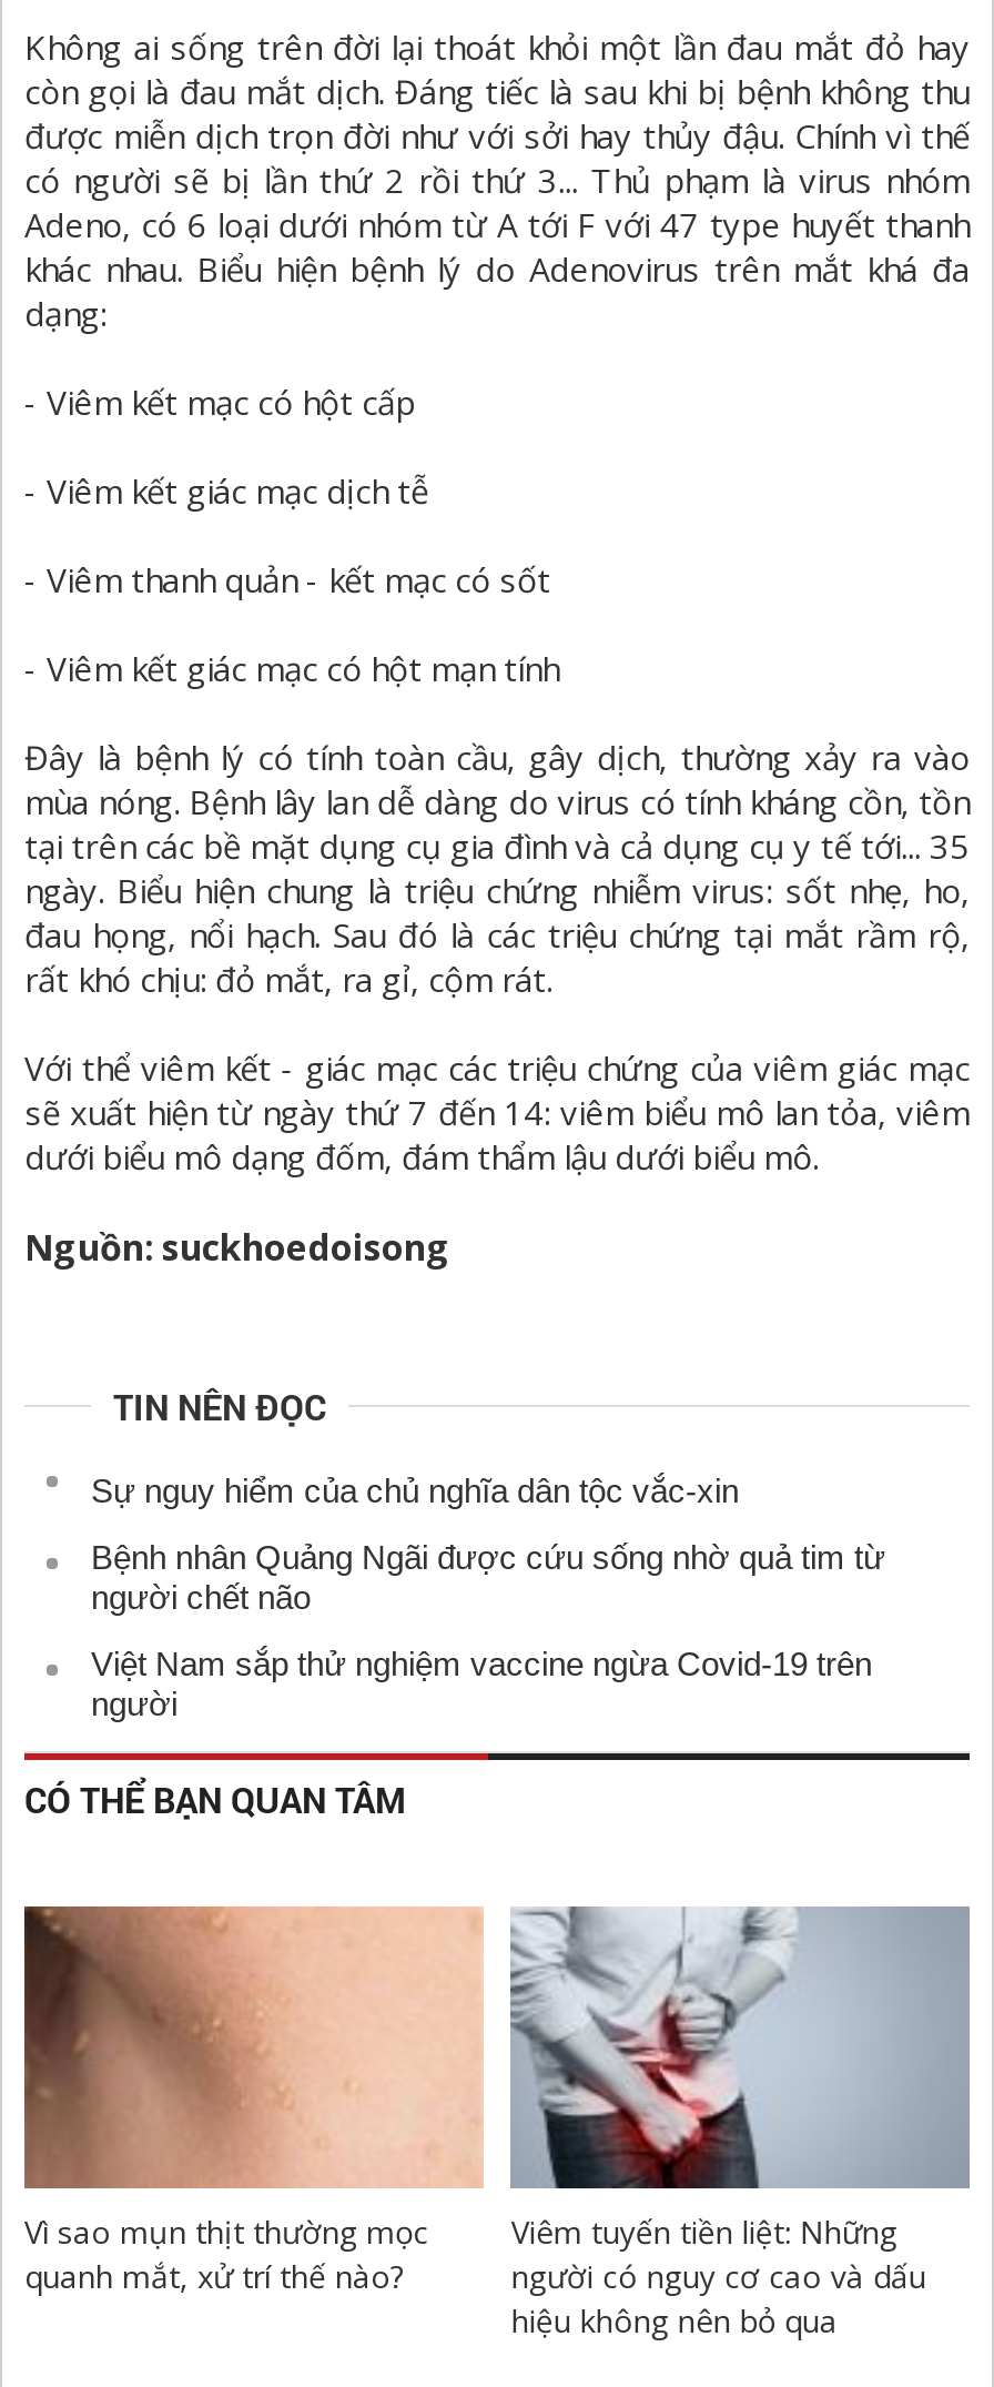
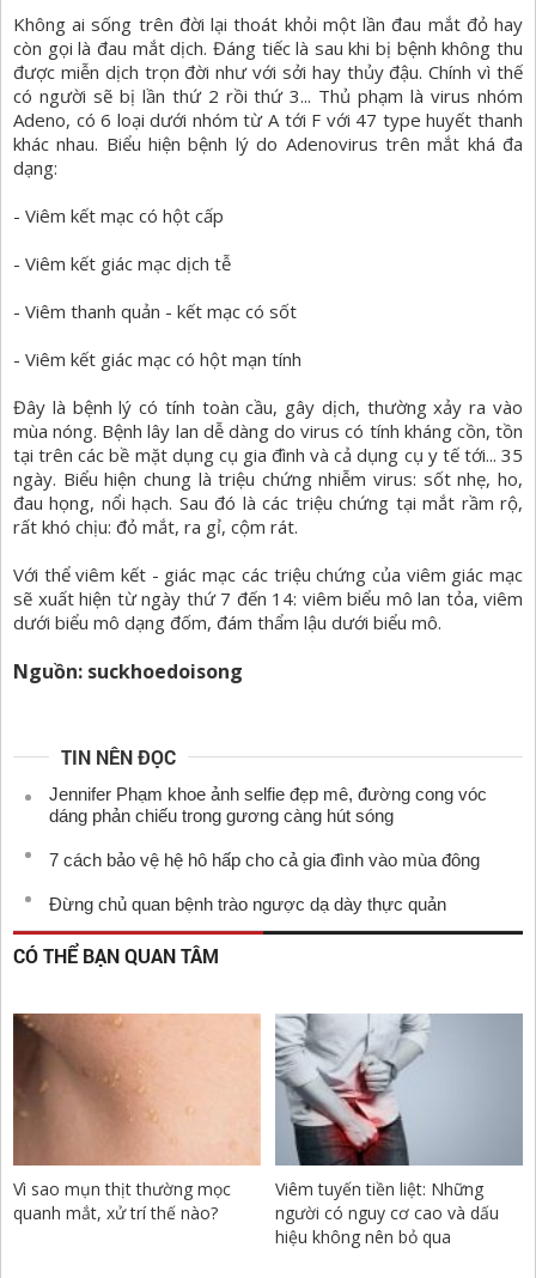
[91,1472,739,1510] Sự nguy hiểm của chủ nghĩa dân tộc vắc-xin -> [49,784,487,826] Jennifer Phạm khoe ảnh selfie đẹp mê, đường cong vóc | dáng phản chiếu trong gương càng hút sóng
[91,1539,885,1616] Bệnh nhân Quảng Ngãi được cứu sống nhờ quả tim từ | người chết não -> [49,850,480,870] 7 cách bảo vệ hệ hô hấp cho cả gia đình vào mùa đông
[91,1645,872,1723] Việt Nam sắp thử nghiệm vaccine ngừa Covid-19 trên | người -> [49,894,446,914] Đừng chủ quan bệnh trào ngược dạ dày thực quản

